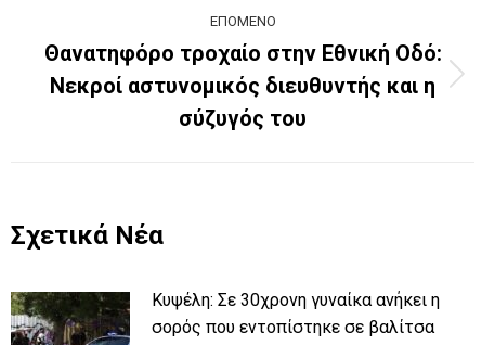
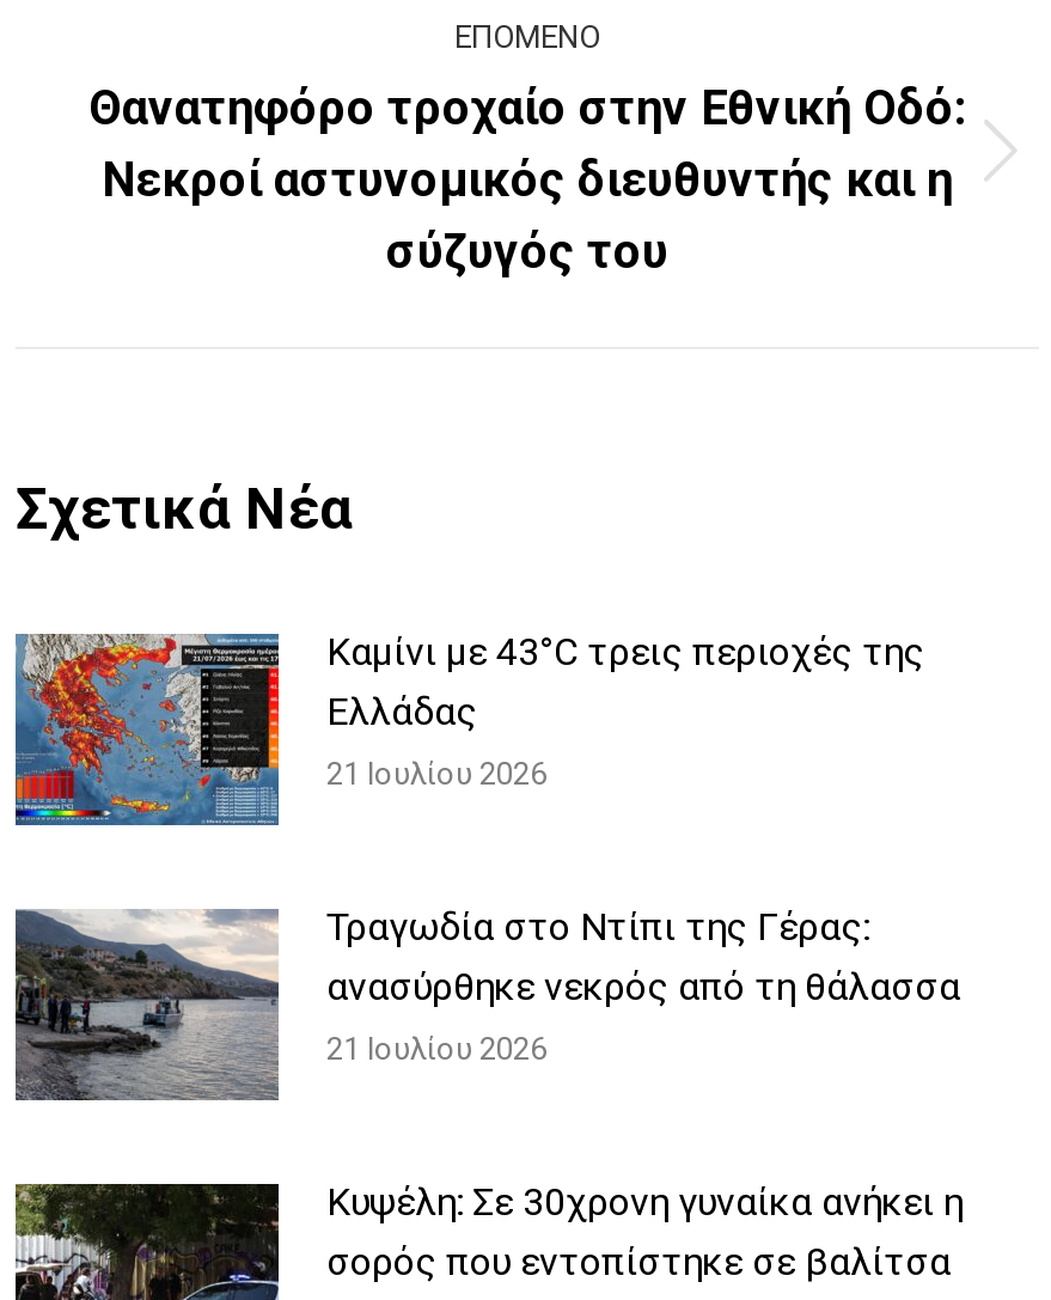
none -> [13,629,960,1066] [image] | Καμίνι με 43°C τρεις περιοχές της | Ελλάδας | 21 Ιουλίου 2026 | Τραγωδία στο Ντίπι της Γέρας: | ανασύρθηκε νεκρός από τη θάλασσα | 21 Ιουλίου 2026
none -> [16,908,281,1104] [image]

